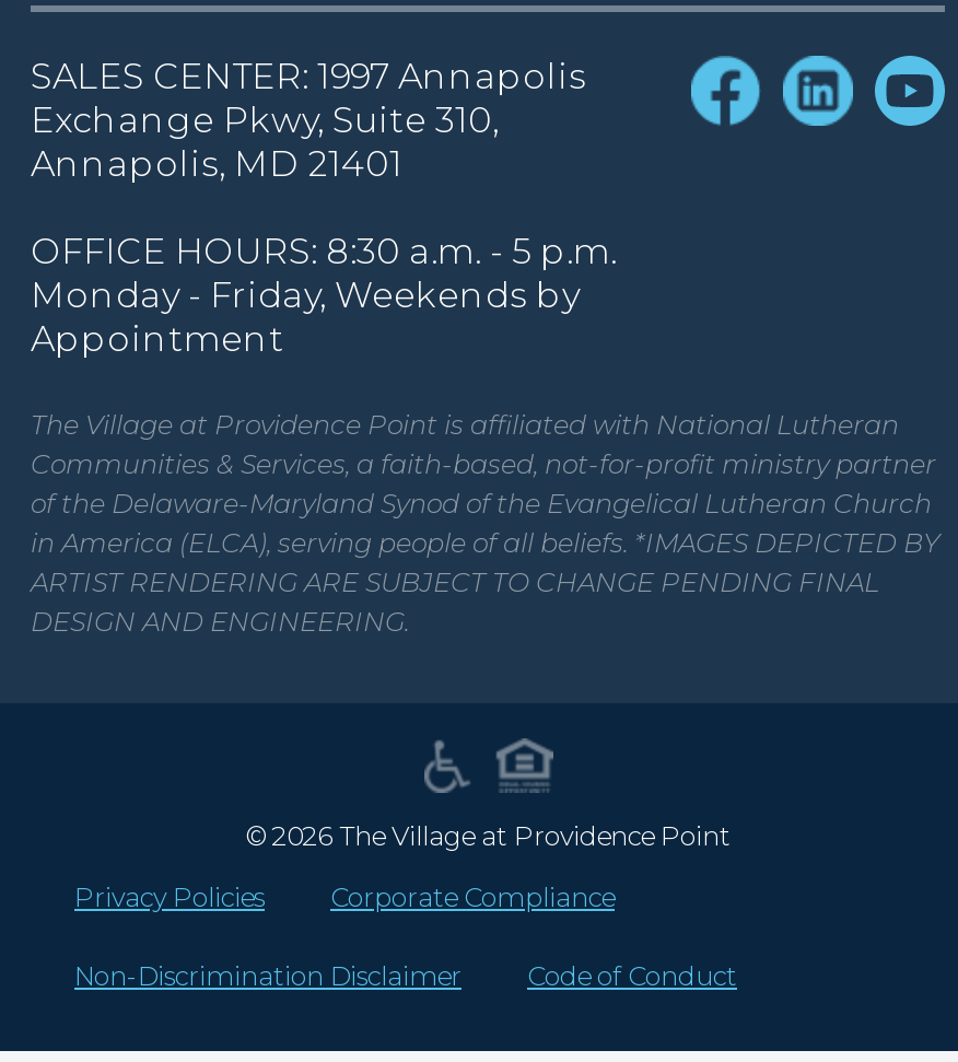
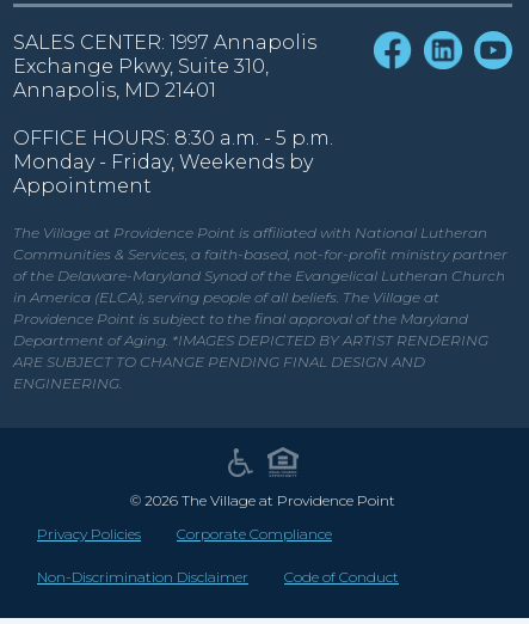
[31,526,941,638] in America (ELCA), serving people of all beliefs. *IMAGES DEPICTED BY | ARTIST RENDERING ARE SUBJECT TO CHANGE PENDING FINAL | DESIGN AND ENGINEERING. -> [13,288,488,392] in America (ELCA), serving people of all beliefs. The Village at | Providence Point is subject to the final approval of the Maryland | Department of Aging. *IMAGES DEPICTED BY ARTIST RENDERING | ARE SUBJECT TO CHANGE PENDING FINAL DESIGN AND | ENGINEERING.

